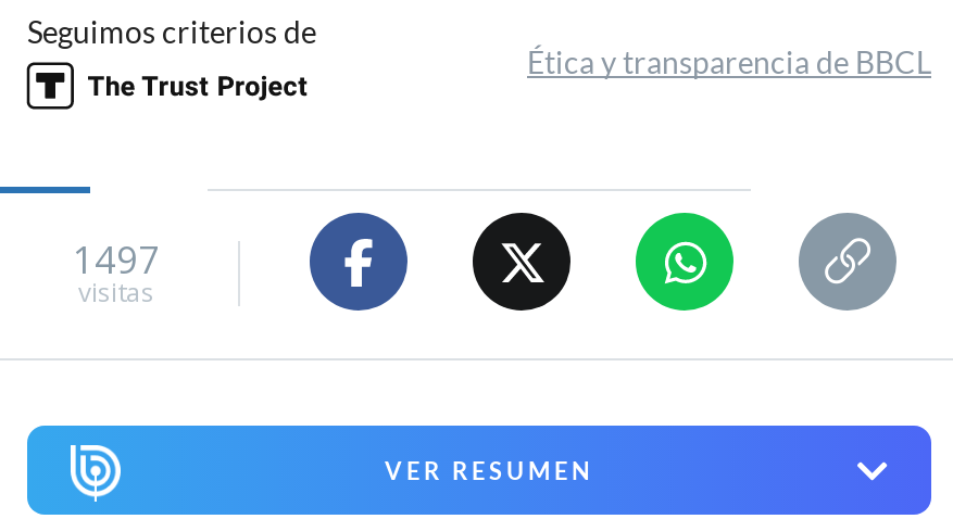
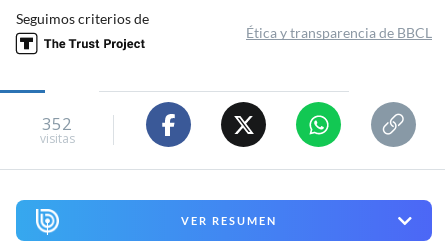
[73,235,160,284] 1497 -> [42,112,72,135] 352

